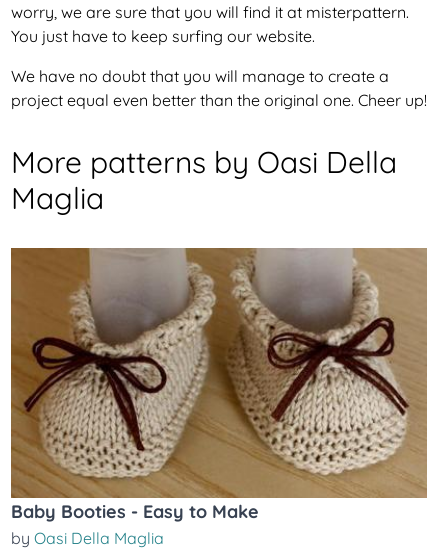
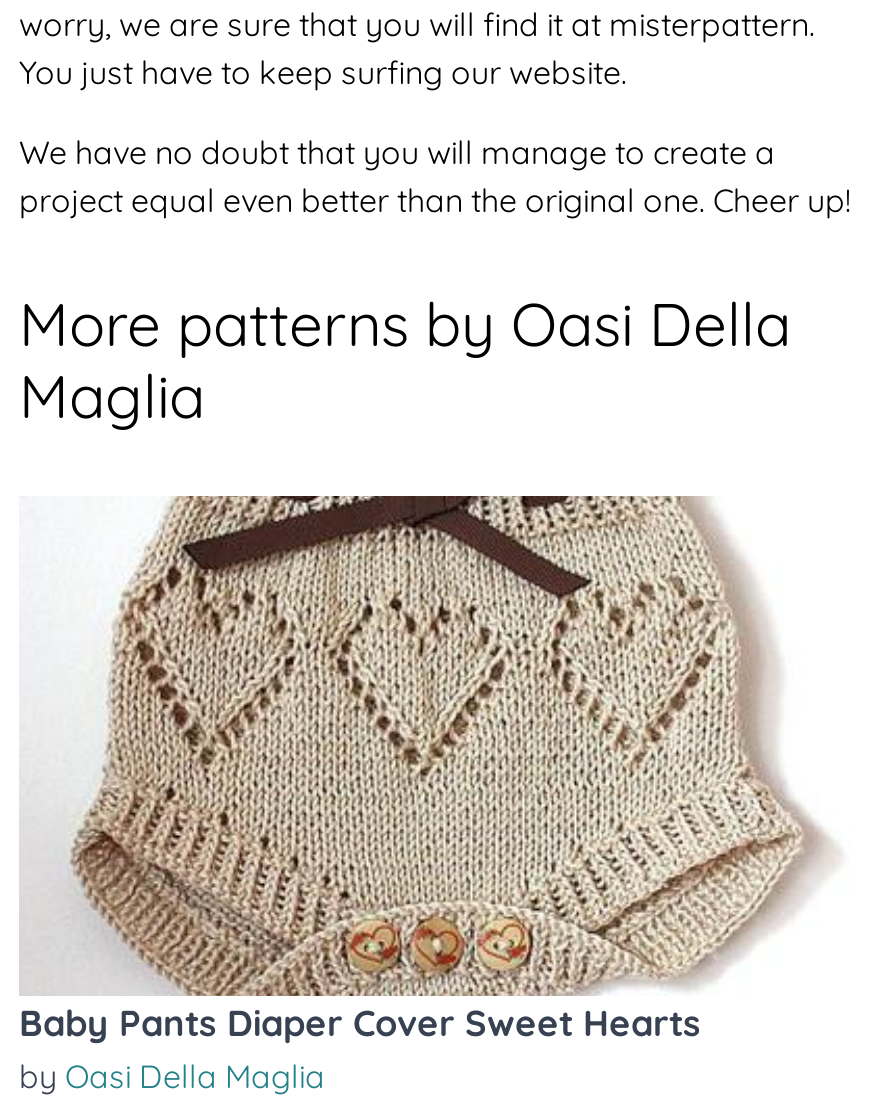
[10,247,428,523] [image] | Baby Booties - Easy to Make -> [19,494,851,1046] [image] | Baby Pants Diaper Cover Sweet Hearts

